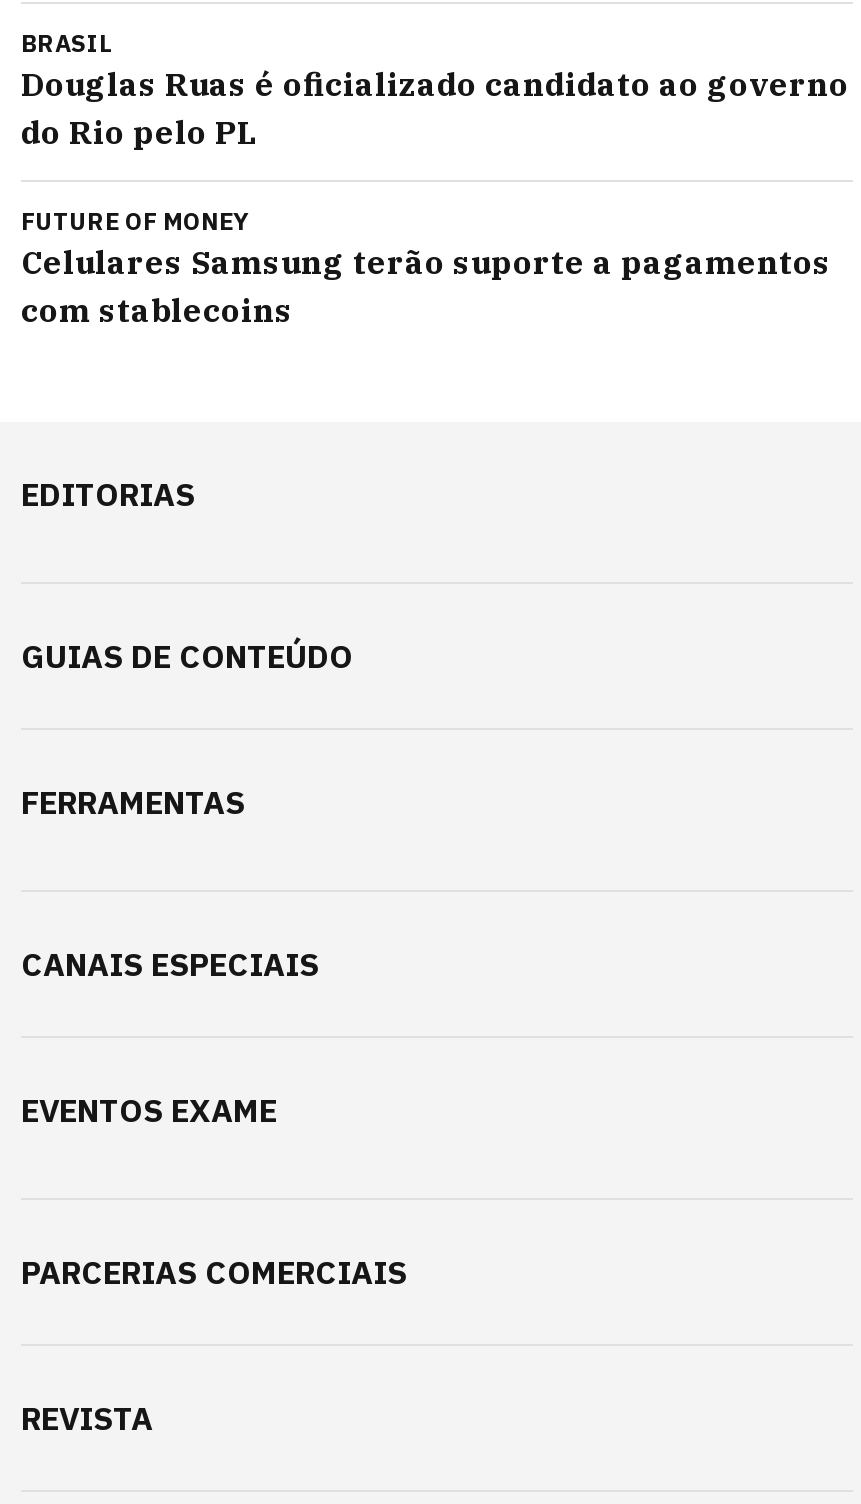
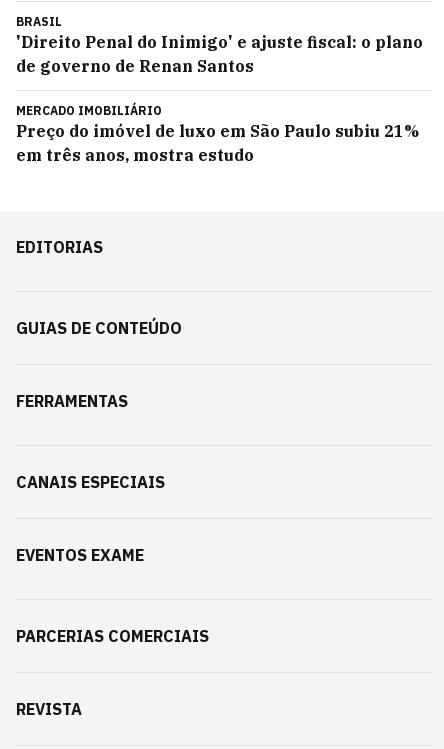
[21,64,849,152] Douglas Ruas é oficializado candidato ao governo | do Rio pelo PL -> [16,32,423,76] 'Direito Penal do Inimigo' e ajuste fiscal: o plano | de governo de Renan Santos
[21,206,831,330] FUTURE OF MONEY | Celulares Samsung terão suporte a pagamentos | com stablecoins -> [16,103,419,165] MERCADO IMOBILIÁRIO | Preço do imóvel de luxo em São Paulo subiu 21% | em três anos, mostra estudo

